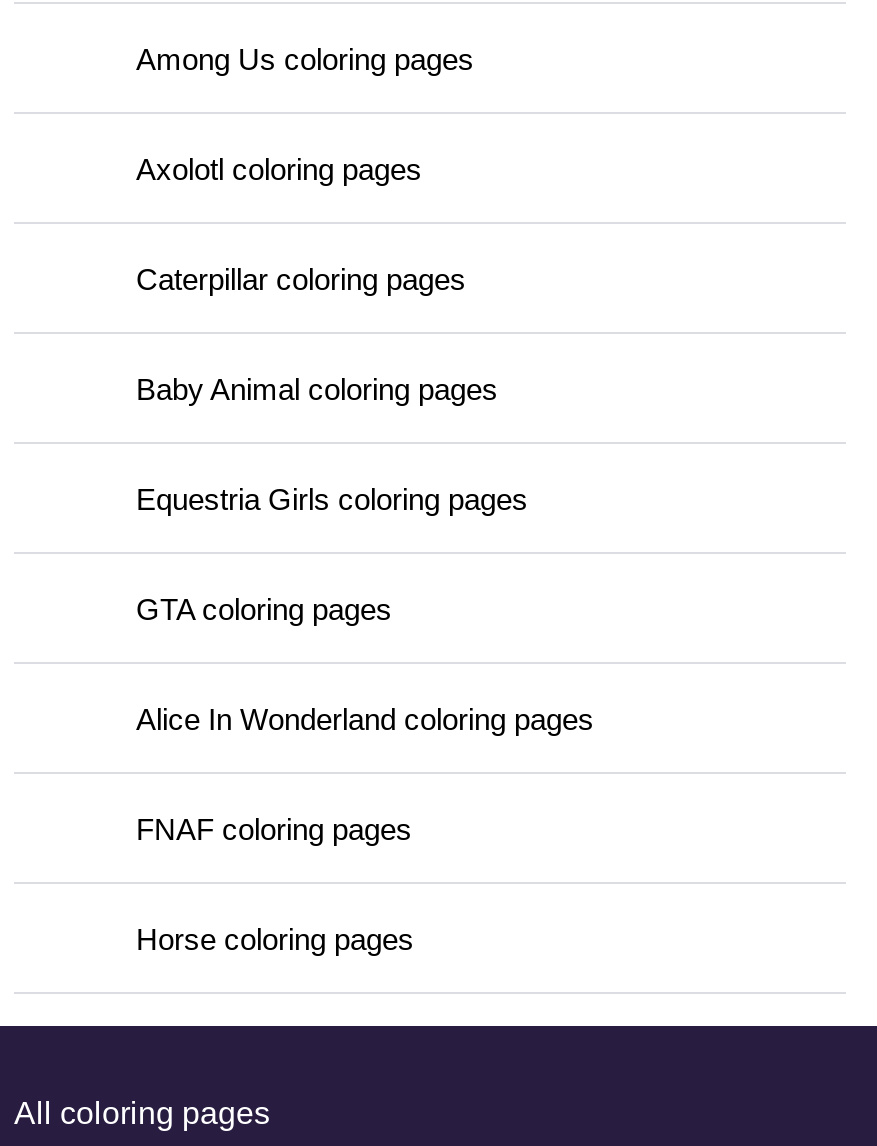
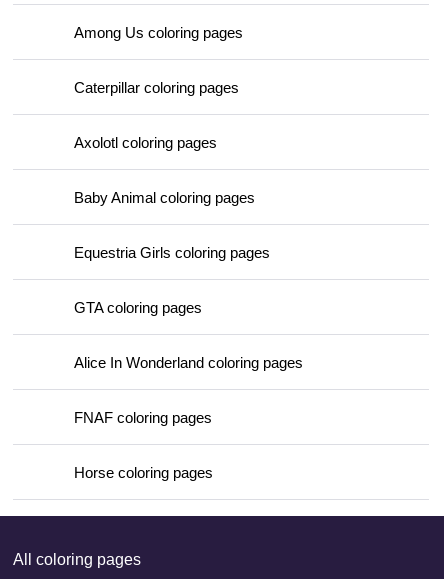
moved [136,152,422,186] -> [74,134,217,151]: Axolotl coloring pages
moved [136,262,466,296] -> [74,79,239,96]: Caterpillar coloring pages

